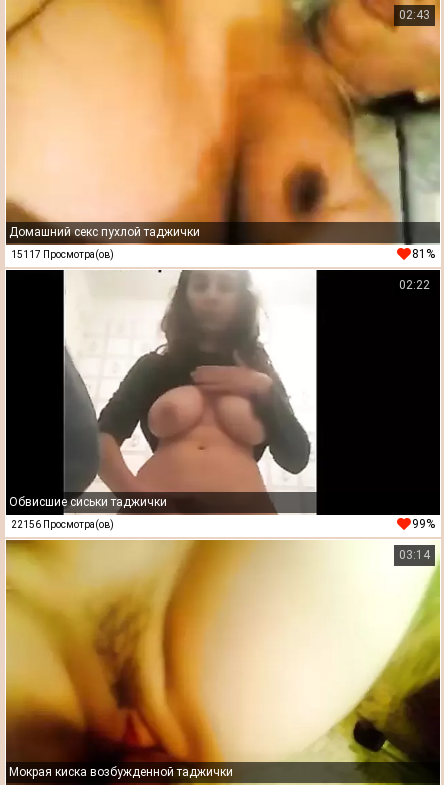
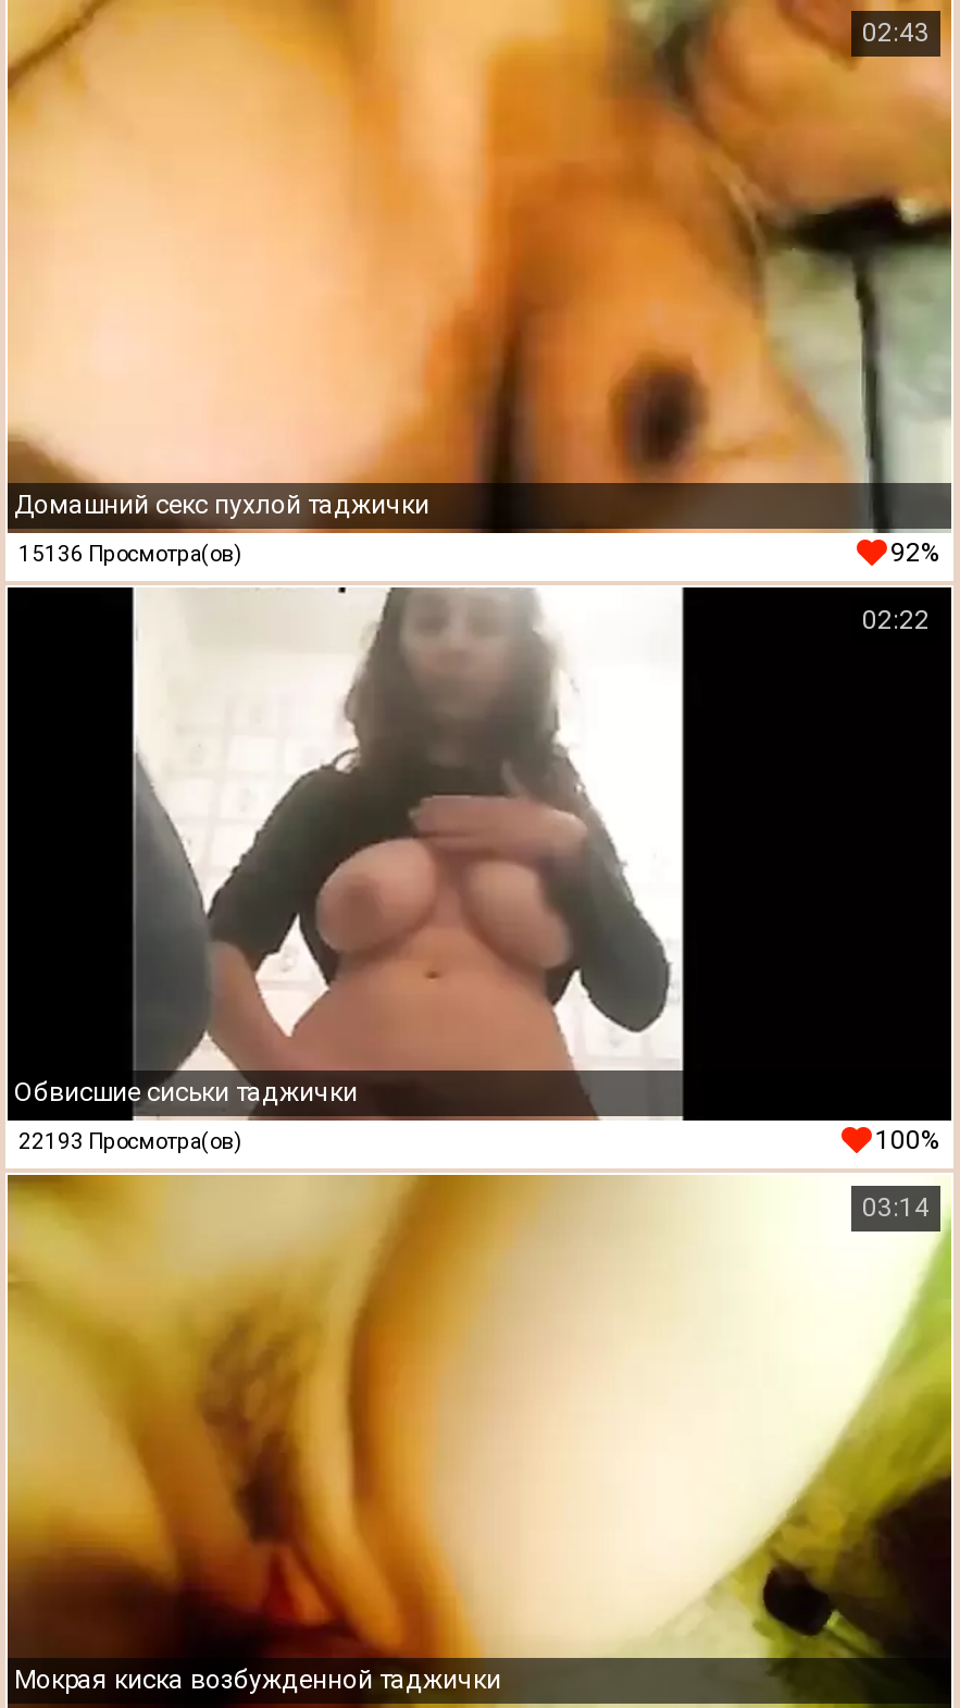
[11,249,114,260] 15117 Просмотра(ов) -> [18,541,242,565] 15136 Просмотра(ов)
[412,247,435,261] 81% -> [890,538,940,568] 92%
[11,519,114,530] 22156 Просмотра(ов) -> [18,1129,242,1153] 22193 Просмотра(ов)
[412,517,435,531] 99% -> [875,1125,940,1156] 100%

